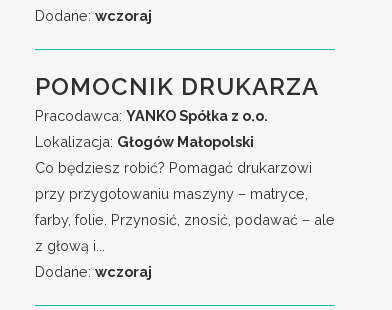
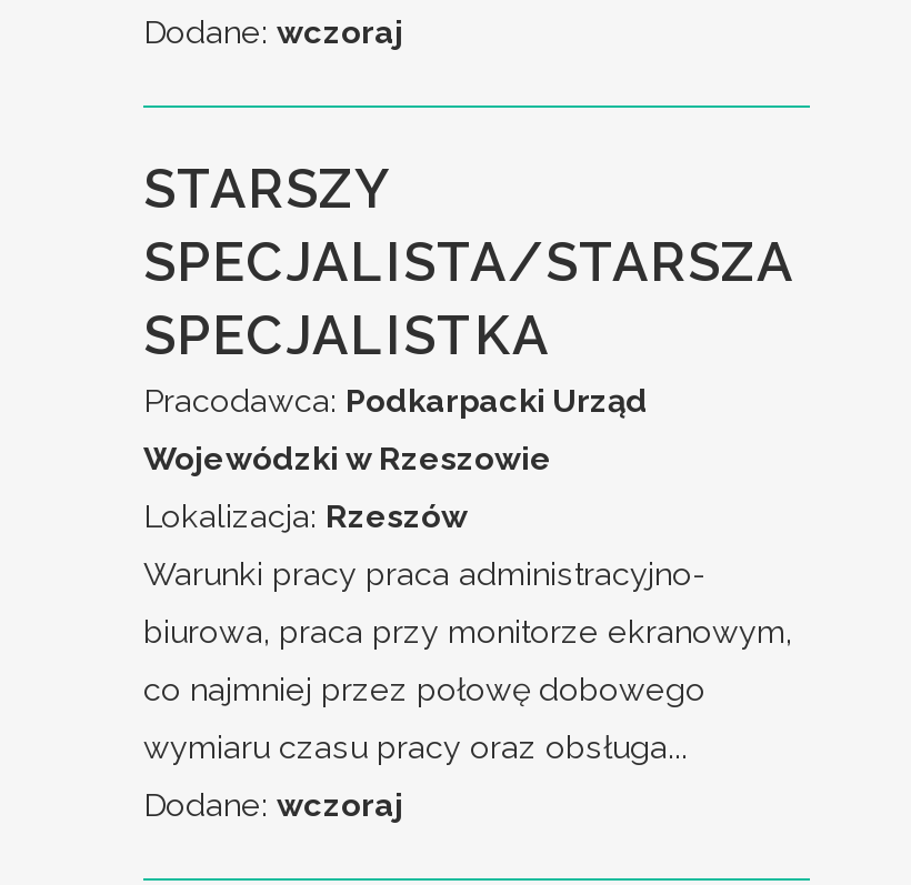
[35,72,335,254] POMOCNIK DRUKARZA | Pracodawca: YANKO Spółka z o.o. | Lokalizacja: Głogów Małopolski | Co będziesz robić? Pomagać drukarzowi | przy przygotowaniu maszyny – matryce, | farby, folie. Przynosić, znosić, podawać – ale | z głową i... -> [143,157,792,765] STARSZY | SPECJALISTA/STARSZA | SPECJALISTKA | Pracodawca: Podkarpacki Urząd | Wojewódzki w Rzeszowie | Lokalizacja: Rzeszów | Warunki pracy praca administracyjno- | biurowa, praca przy monitorze ekranowym, | co najmniej przez połowę dobowego | wymiaru czasu pracy oraz obsługa...

